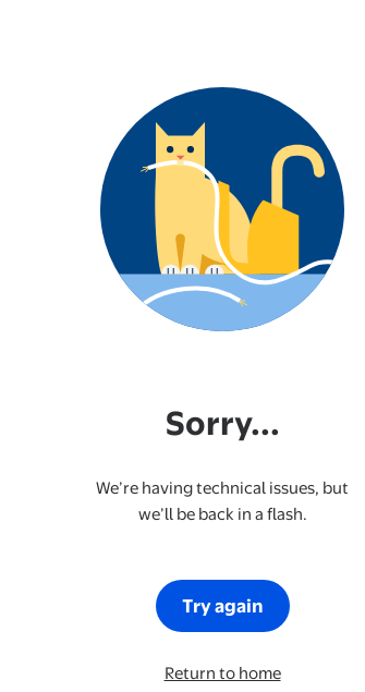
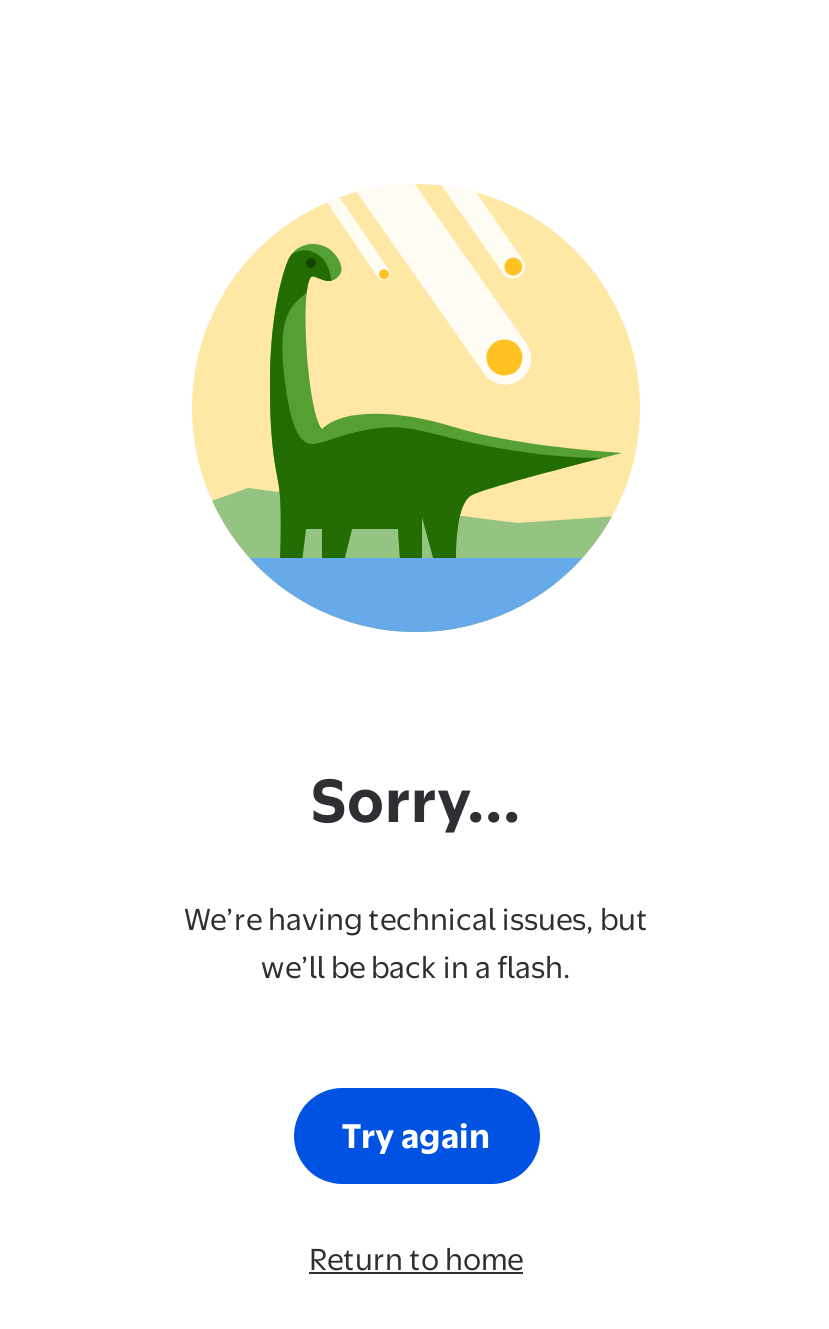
[99,86,345,307] [image] -> [192,184,640,586] [image]

